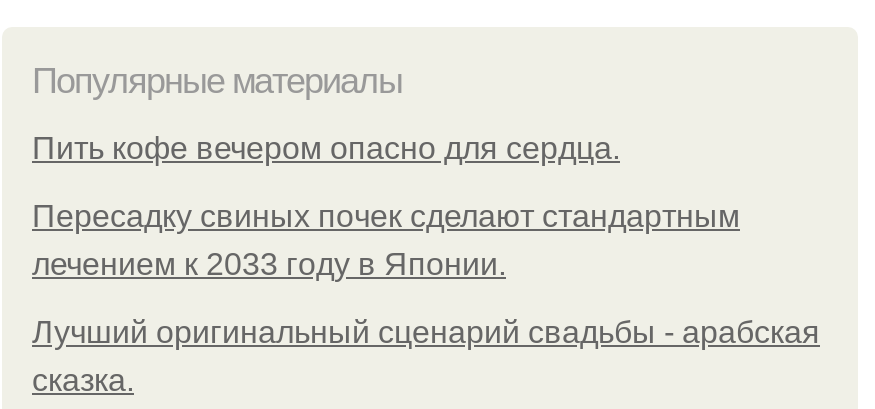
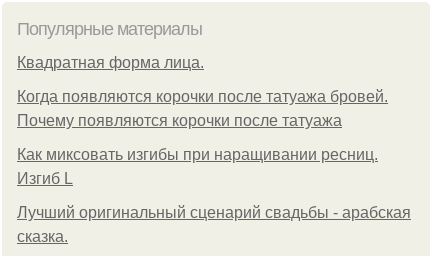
[32,132,740,282] Пить кофе вечером опасно для сердца. | Пересадку свиных почек сделают стандартным | лечением к 2033 году в Японии. -> [17,54,388,187] Квадратная форма лица. | Когда появляются корочки после татуажа бровей. | Почему появляются корочки после татуажа | Как миксовать изгибы при наращивании ресниц. | Изгиб L

